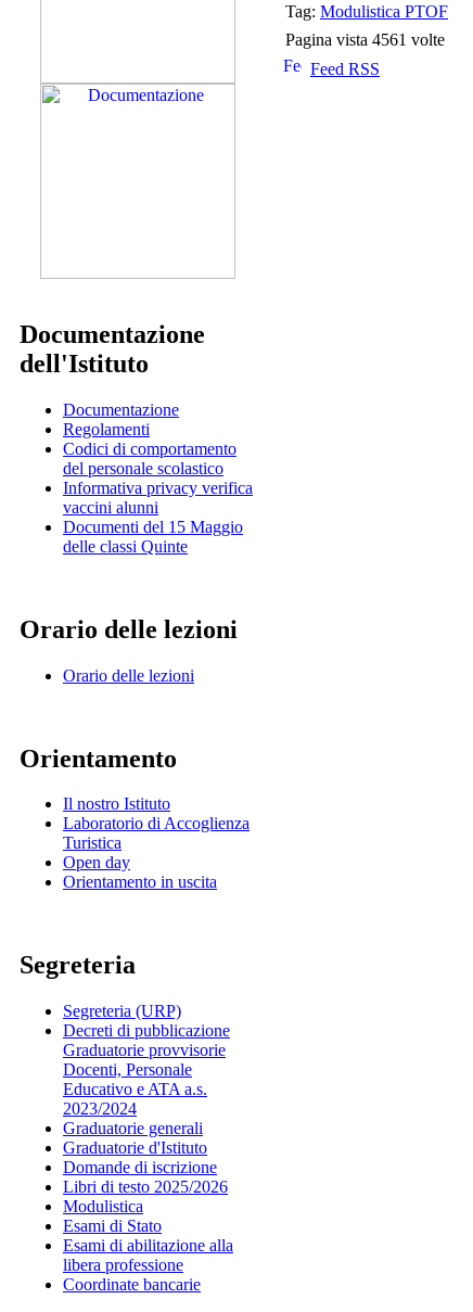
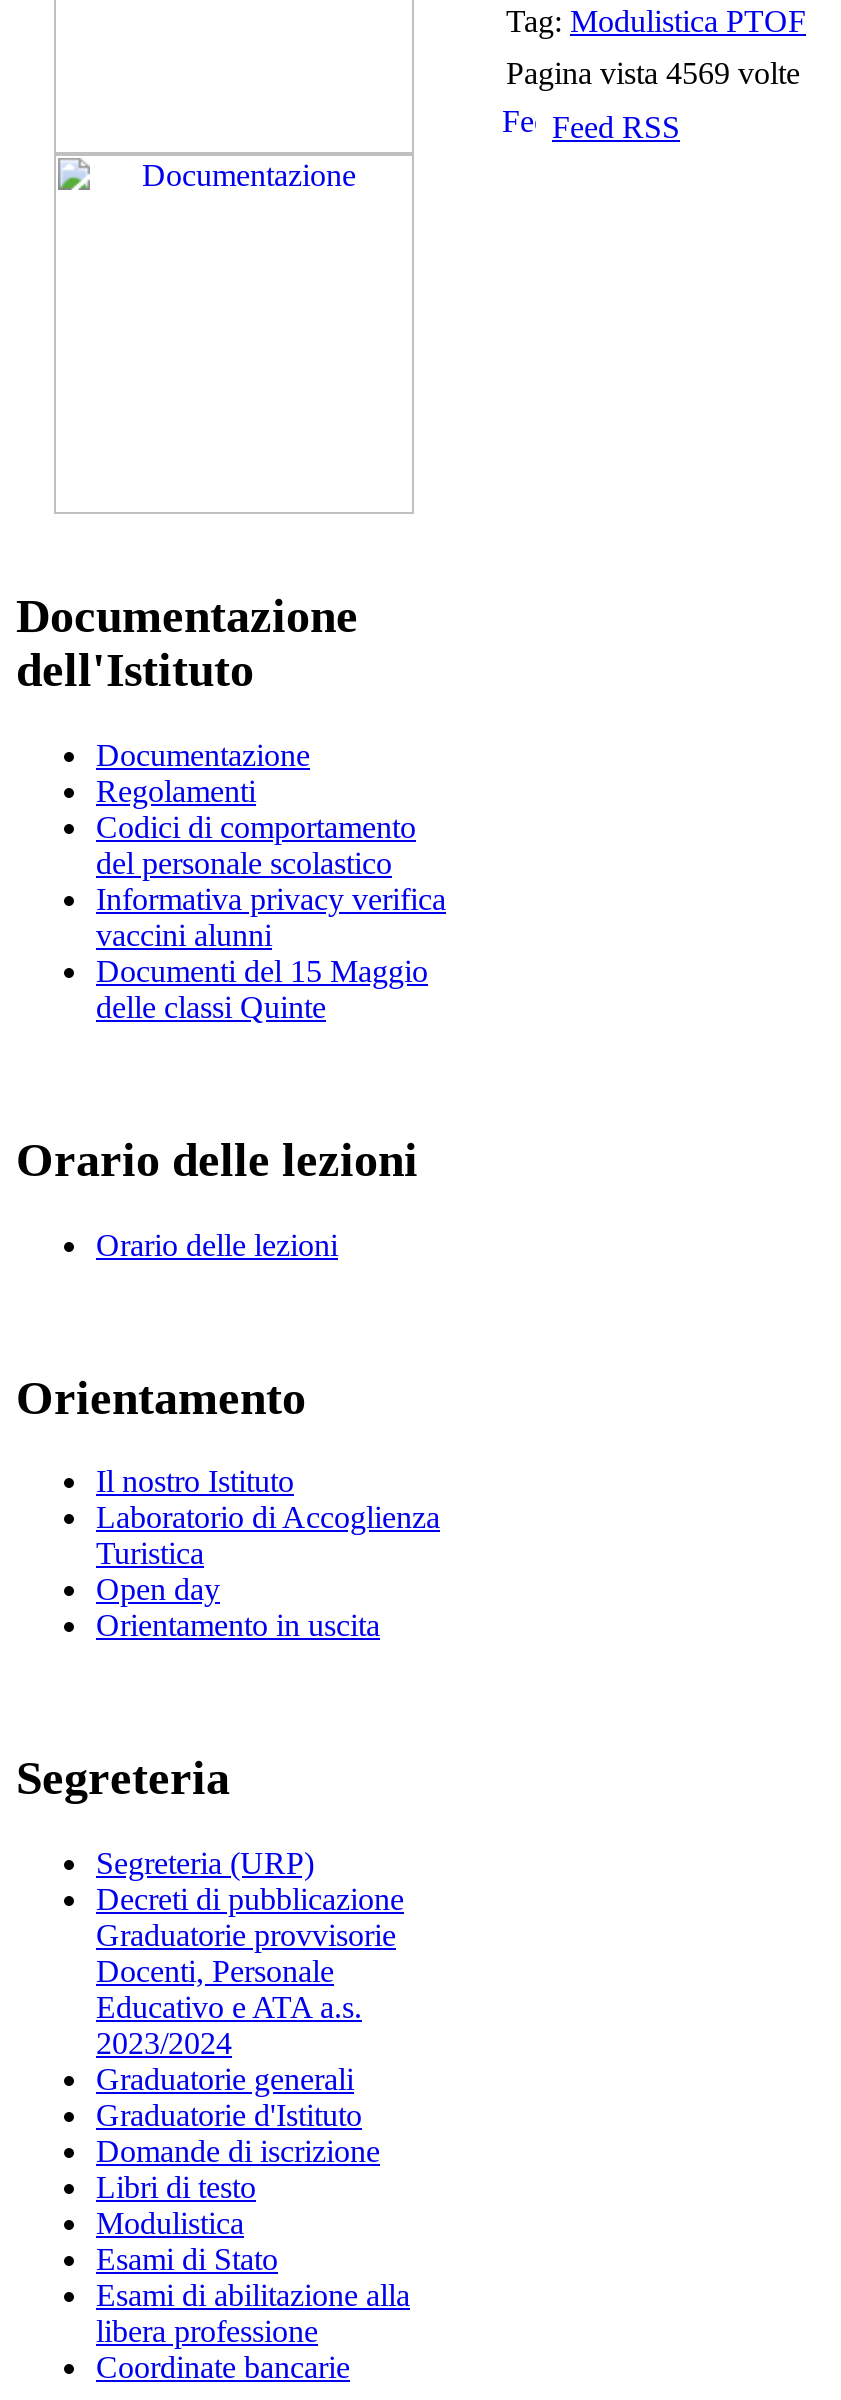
[285,30,445,49] Pagina vista 4561 volte -> [506,56,800,90] Pagina vista 4569 volte
[63,1178,228,1196] Libri di testo 2025/2026 -> [96,2170,256,2204] Libri di testo

